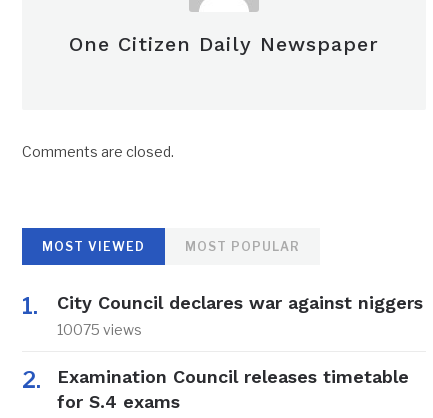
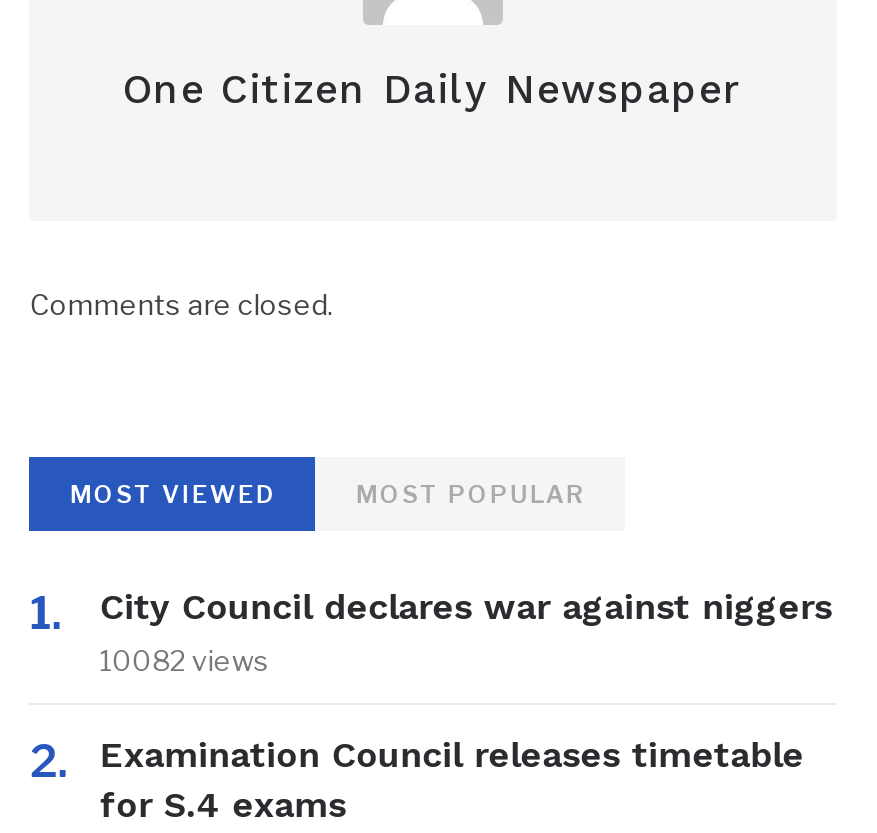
[57,321,142,338] 10075 views -> [100,642,270,676] 10082 views

